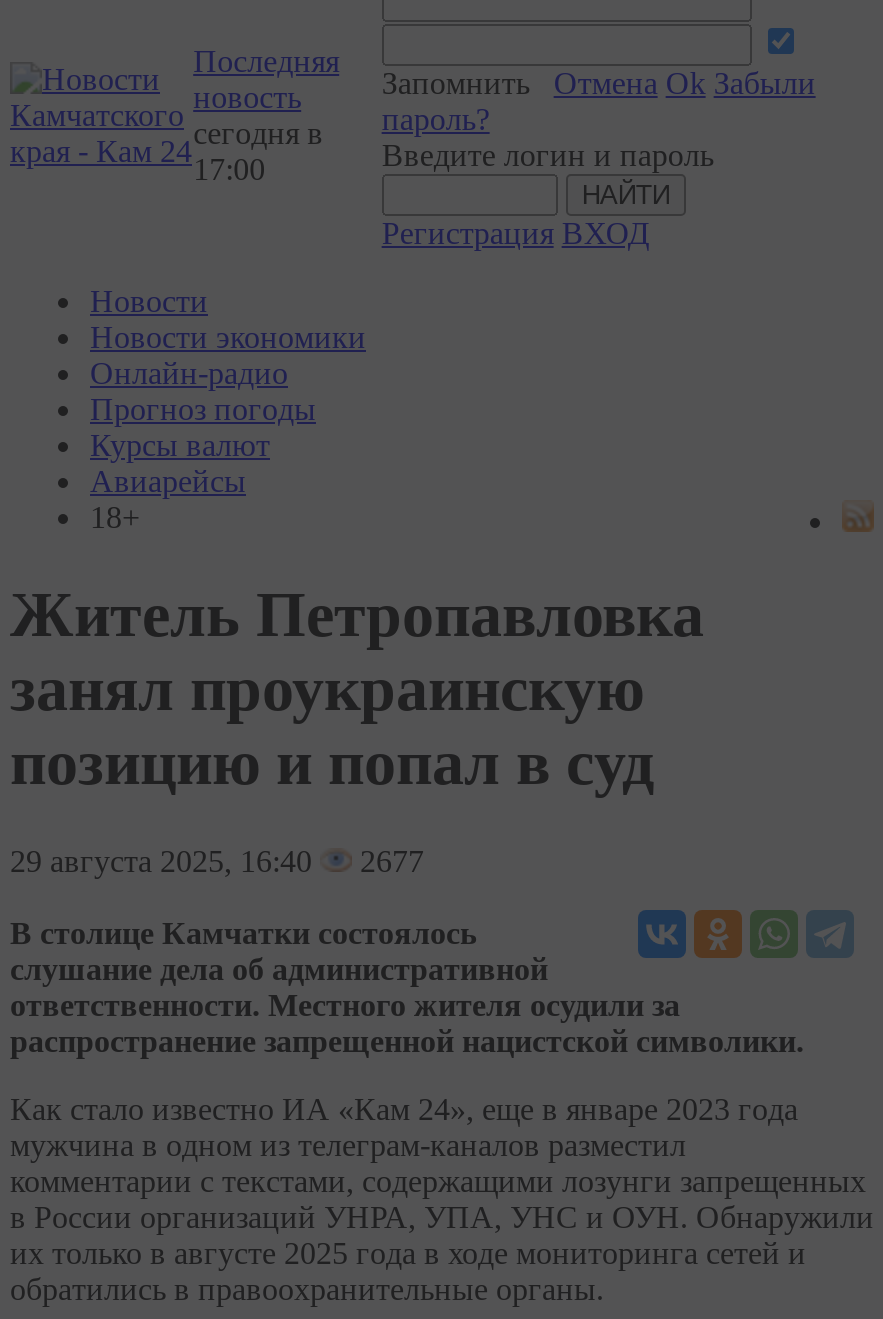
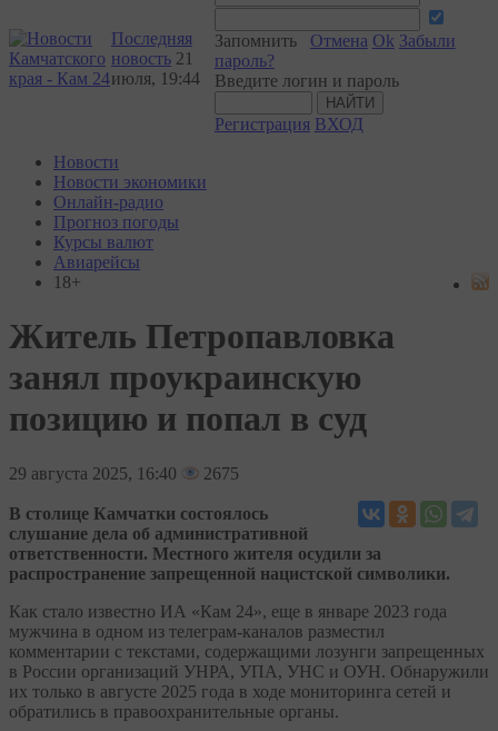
[193,80,323,186] новость | сегодня в | 17:00 -> [111,49,200,88] новость 21 | июля, 19:44
[10,844,424,878] 29 августа 2025, 16:40 2677 -> [9,464,239,483] 29 августа 2025, 16:40 2675

